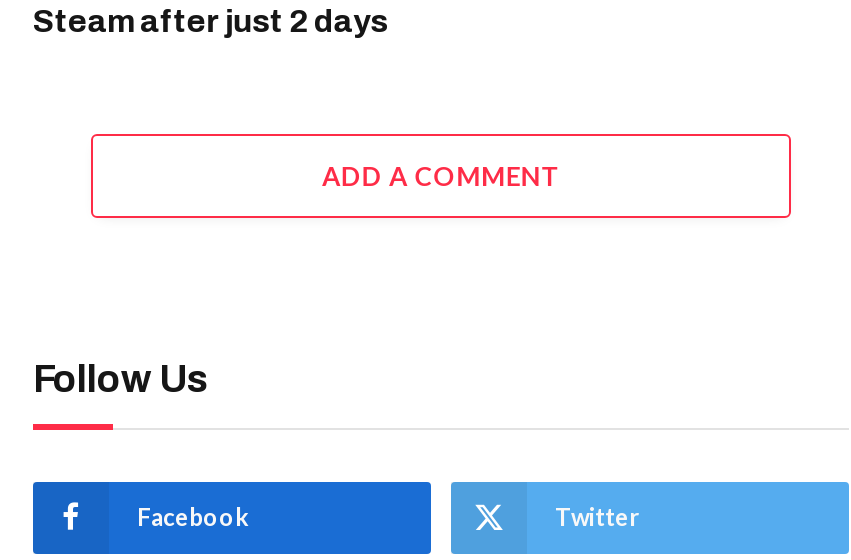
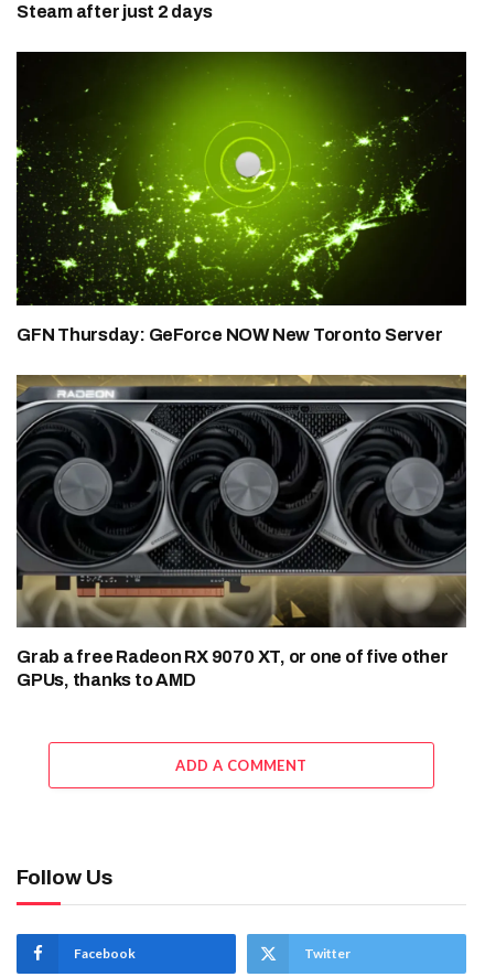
none -> [15,51,467,344] [image] | GFN Thursday: GeForce NOW New Toronto Server
none -> [15,374,467,690] [image] | Grab a free Radeon RX 9070 XT, or one of five other | GPUs, thanks to AMD

